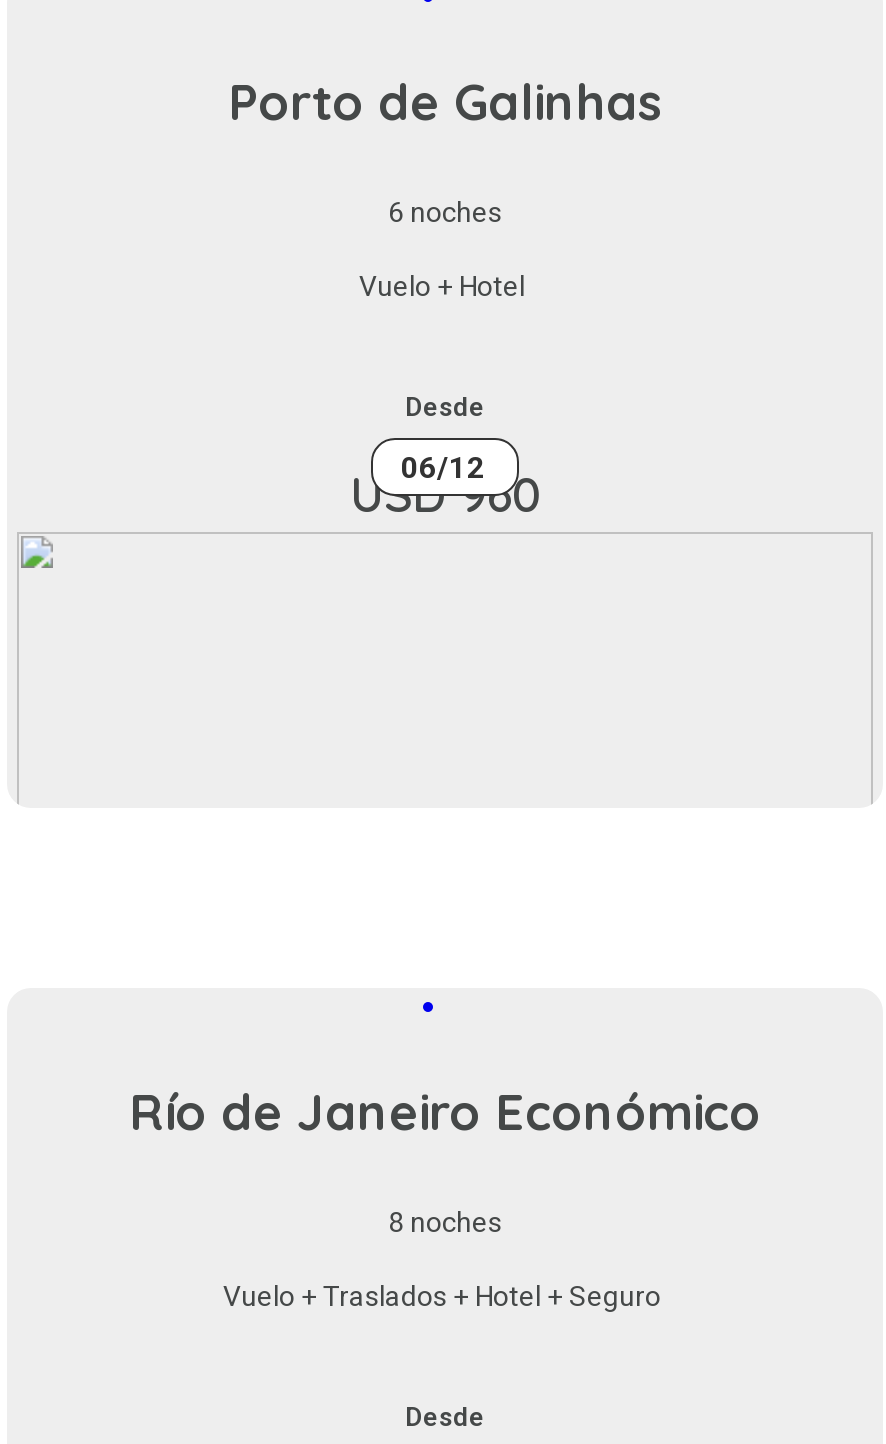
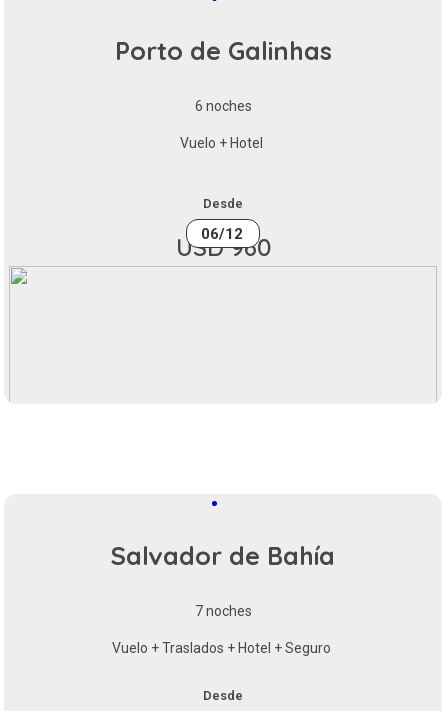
[129,1079,761,1141] Río de Janeiro Económico -> [111,540,335,571] Salvador de Bahía
[388,1206,502,1238] 8 noches -> [194,603,251,619] 7 noches

